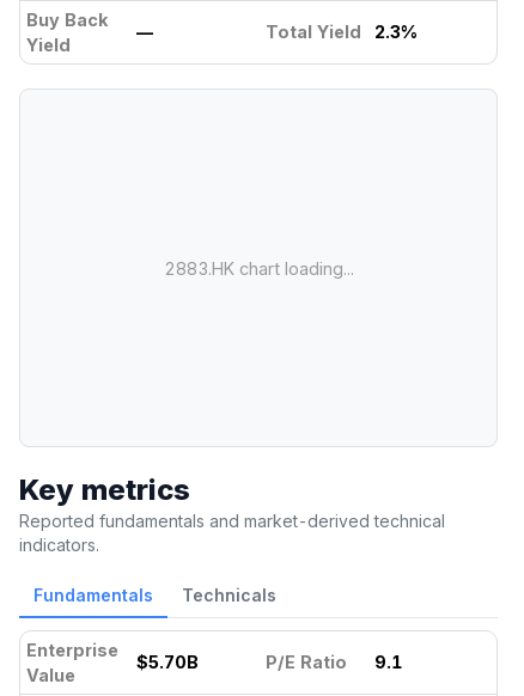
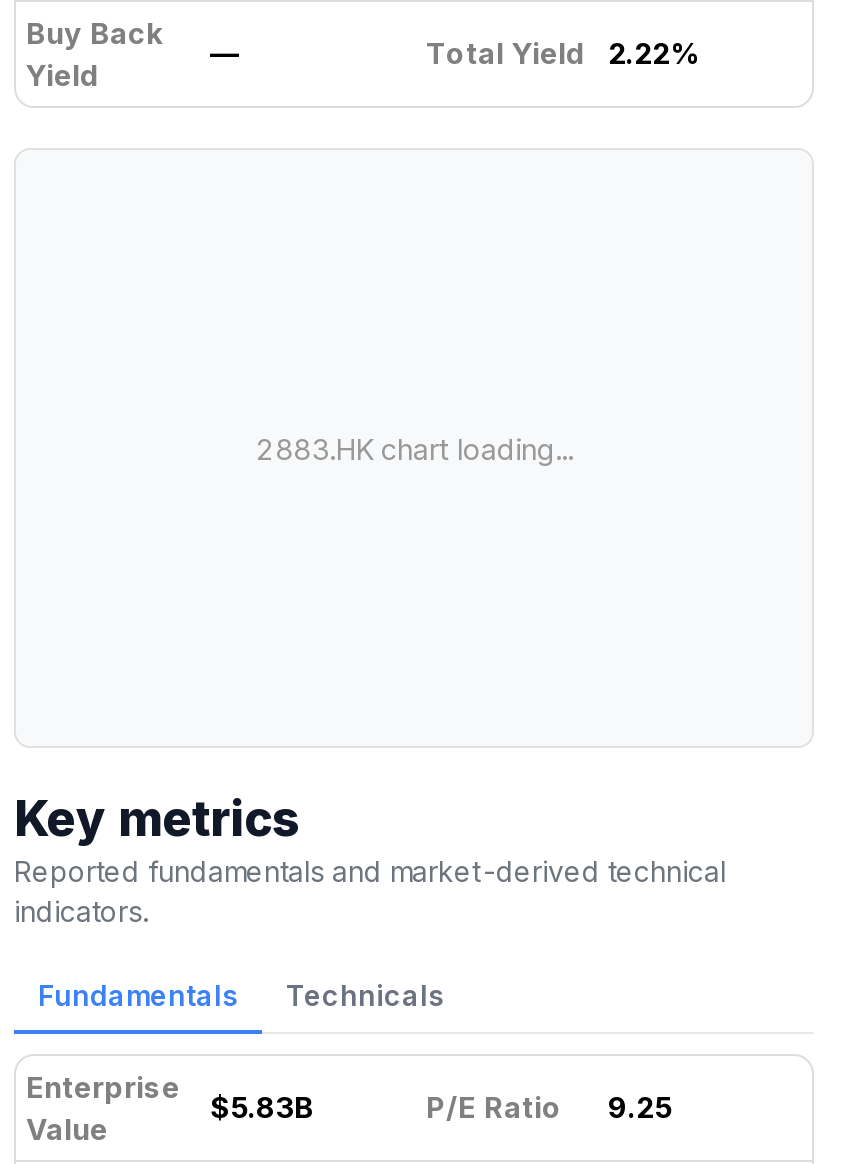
[266,22,418,42] Total Yield 2.3% -> [426,36,698,70] Total Yield 2.22%
[136,652,199,672] $5.70B -> [210,1090,314,1124] $5.83B
[266,652,402,672] P/E Ratio 9.1 -> [426,1090,672,1124] P/E Ratio 9.25

